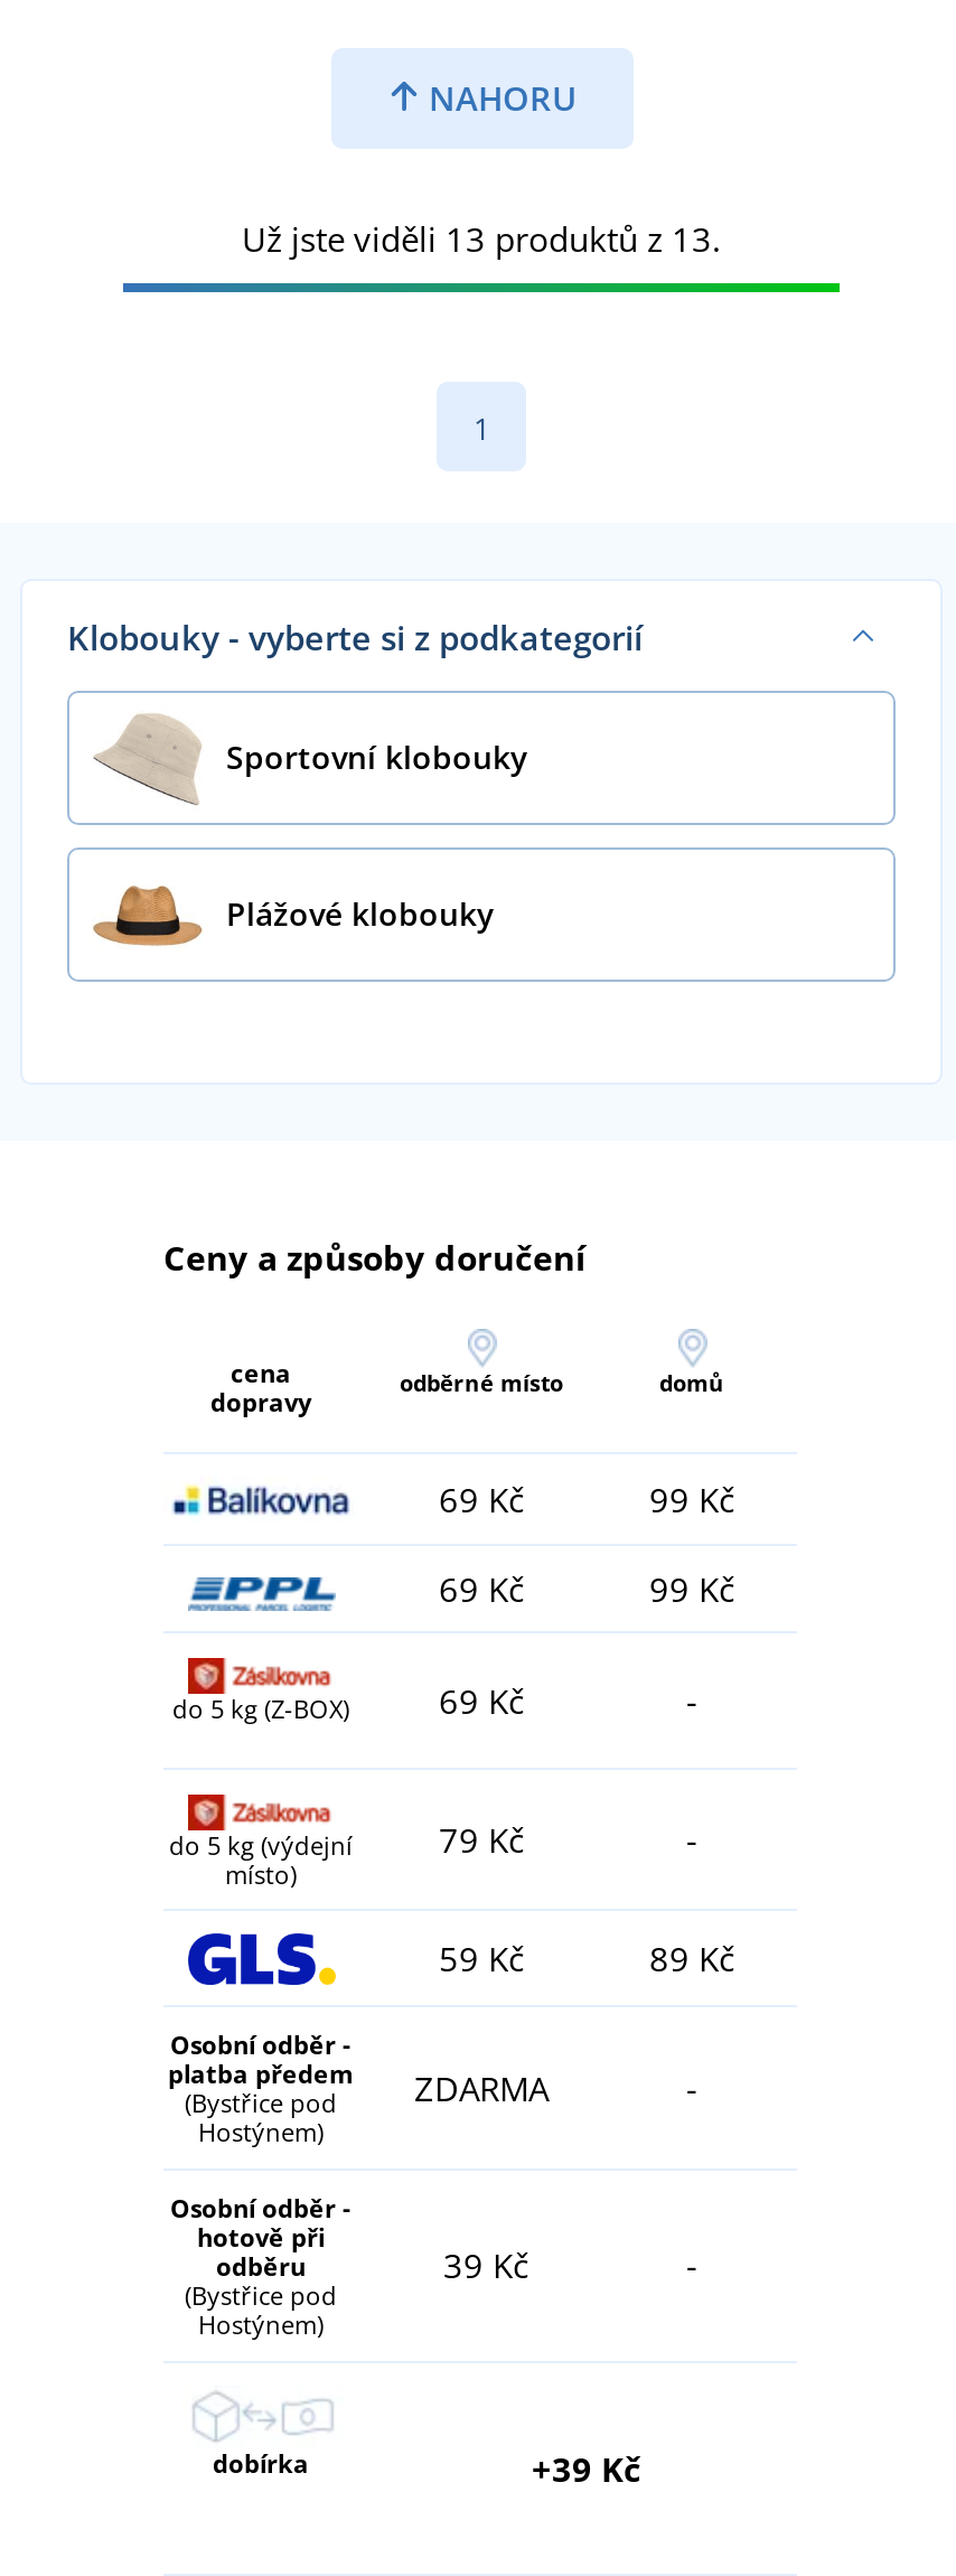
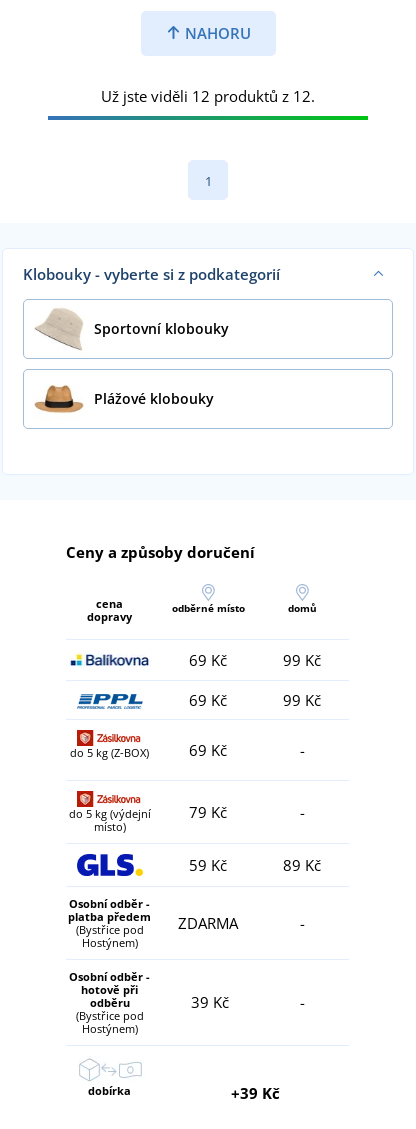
[242,215,721,260] Už jste viděli 13 produktů z 13. -> [101,86,315,106] Už jste viděli 12 produktů z 12.

